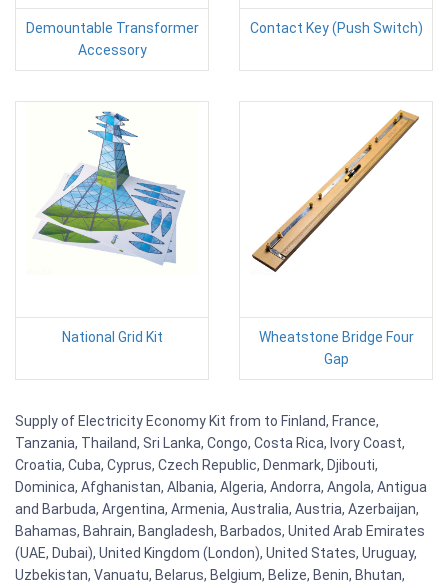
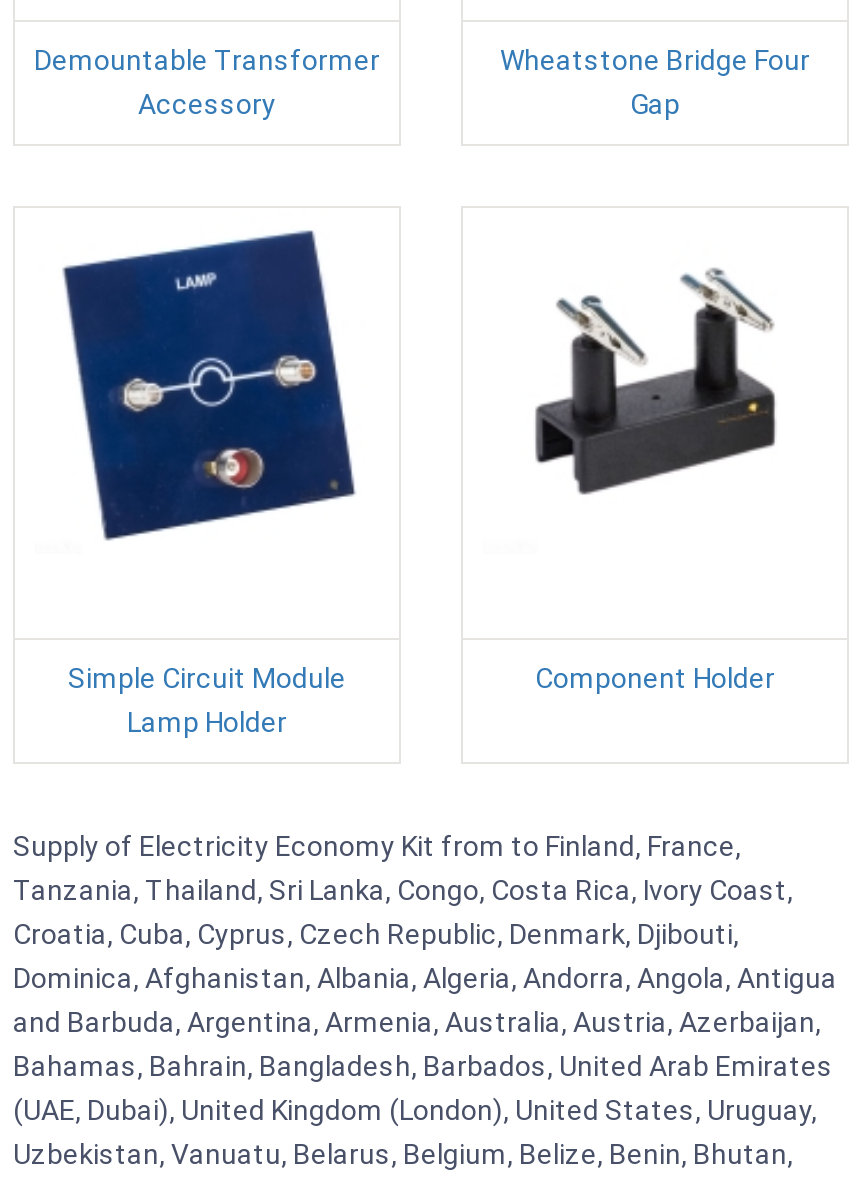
[249,20,422,36] Contact Key (Push Switch) -> none
none -> [68,663,346,739] Simple Circuit Module | Lamp Holder
none -> [535,663,775,695] Component Holder
[34,110,186,266] [image] -> [63,230,355,540] [image]
[251,109,420,273] [image] -> [533,268,777,494] [image]
[61,329,162,345] National Grid Kit -> none
moved [258,329,413,367] -> [500,45,810,121]: Wheatstone Bridge Four | Gap

